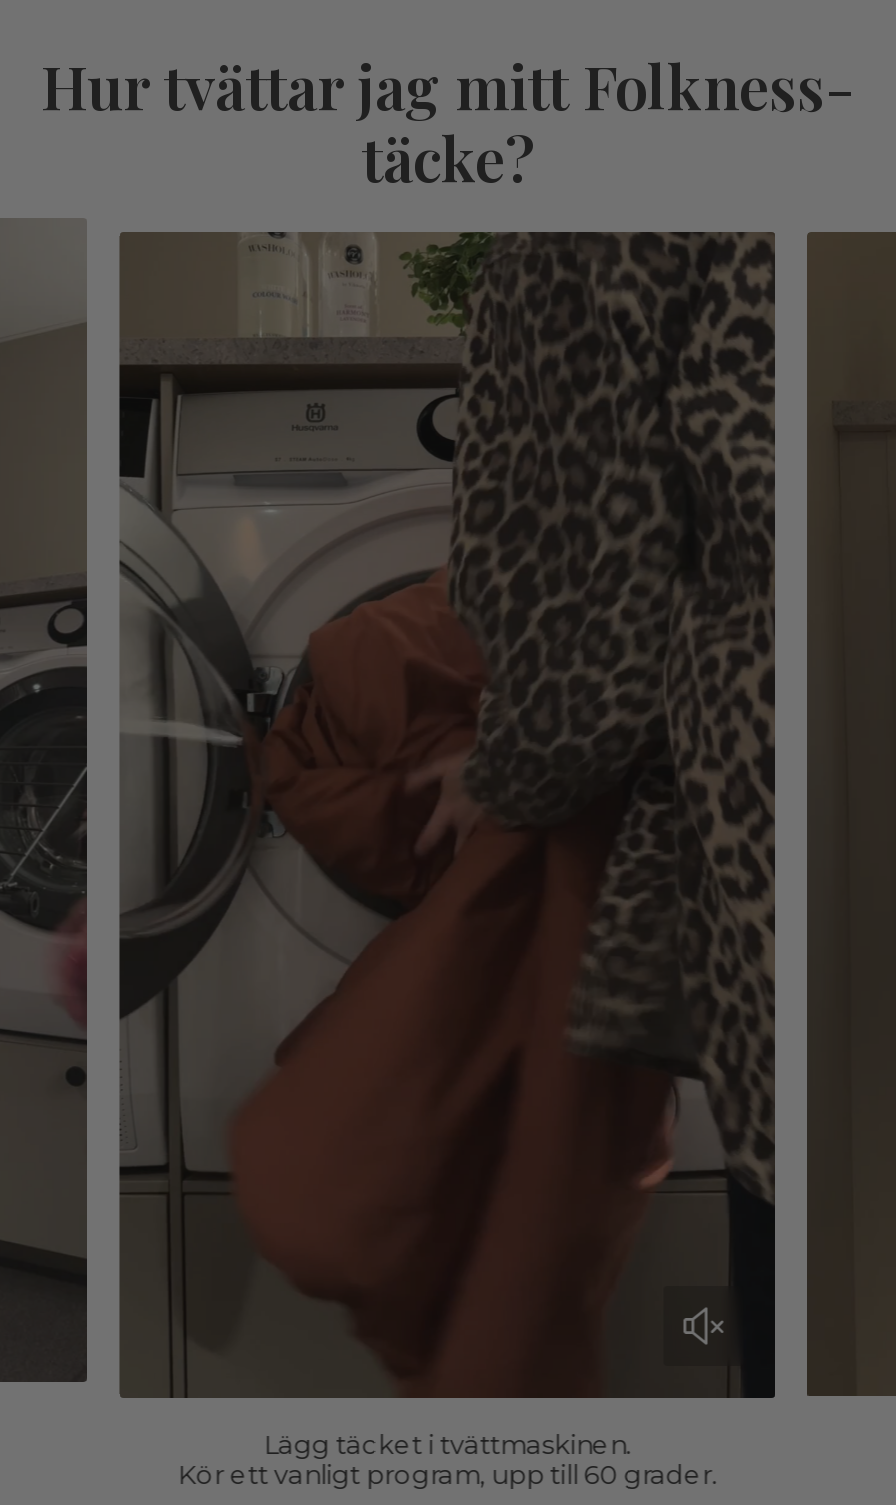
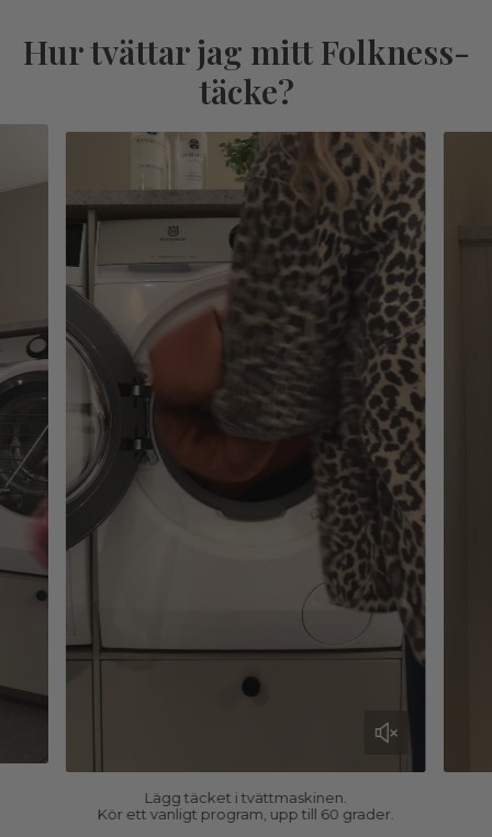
[120,232,776,1396] [image] -> [66,132,426,772] [image]

